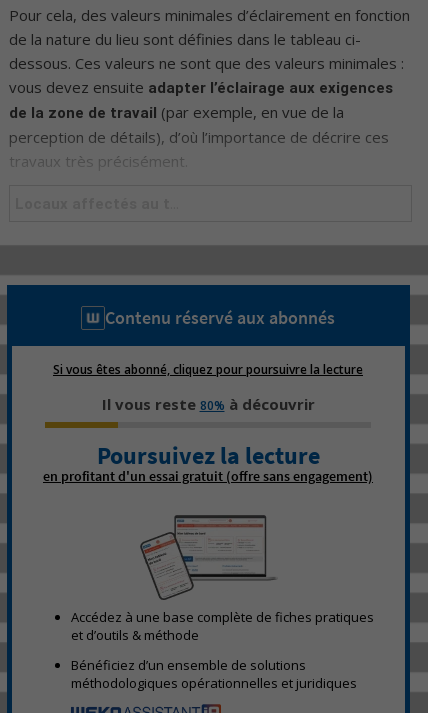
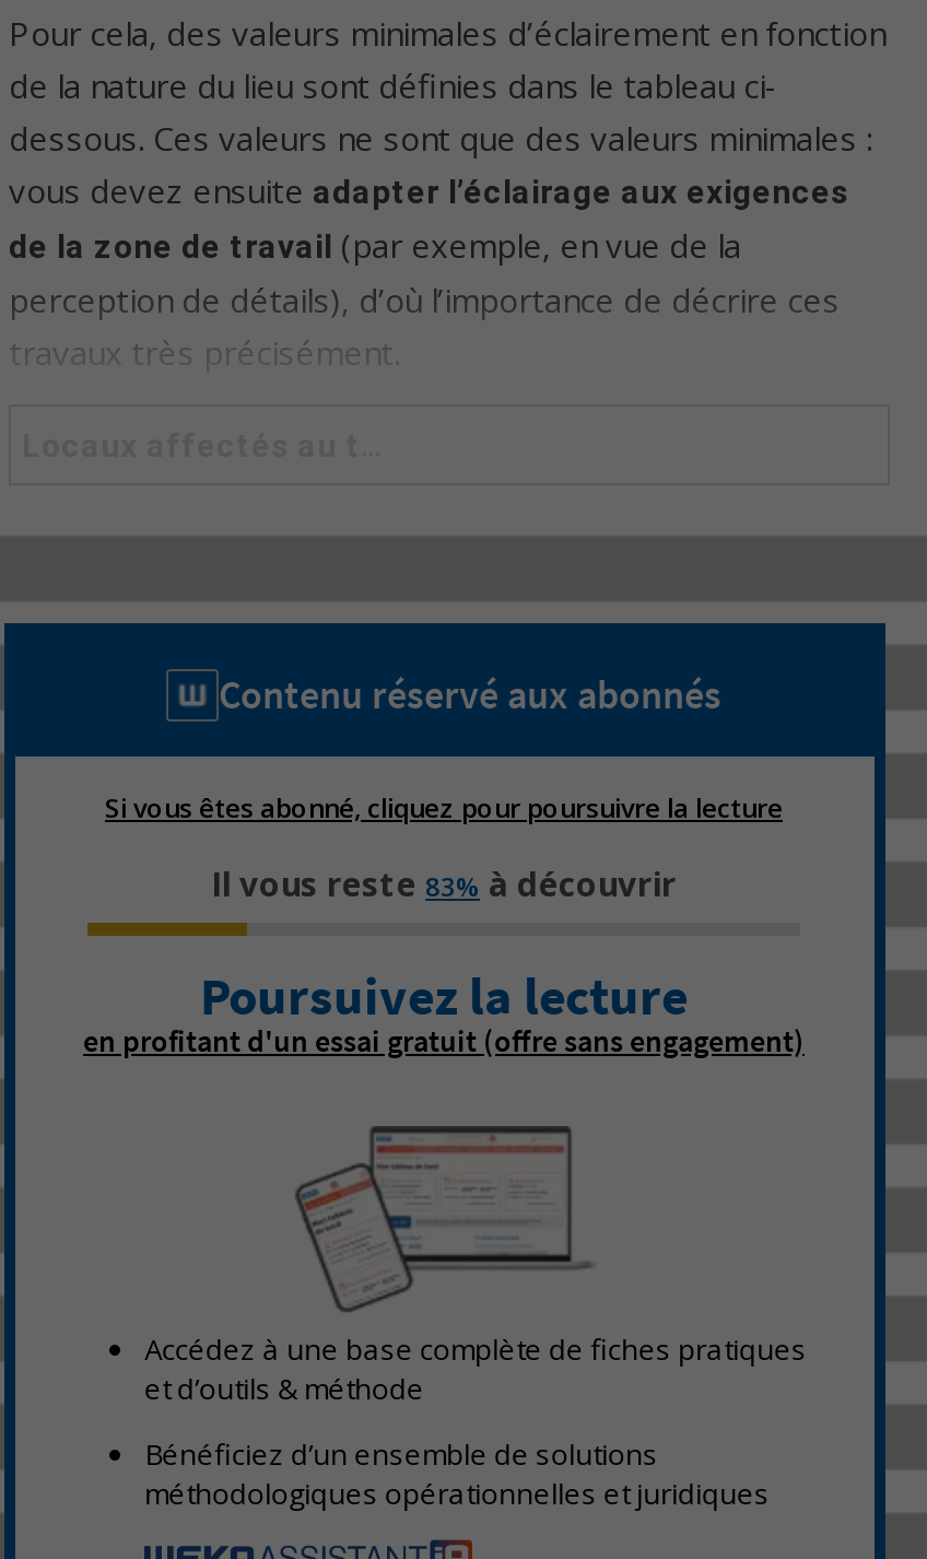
[101,394,314,414] Il vous reste 80% à découvrir -> [211,861,677,905] Il vous reste 83% à découvrir

